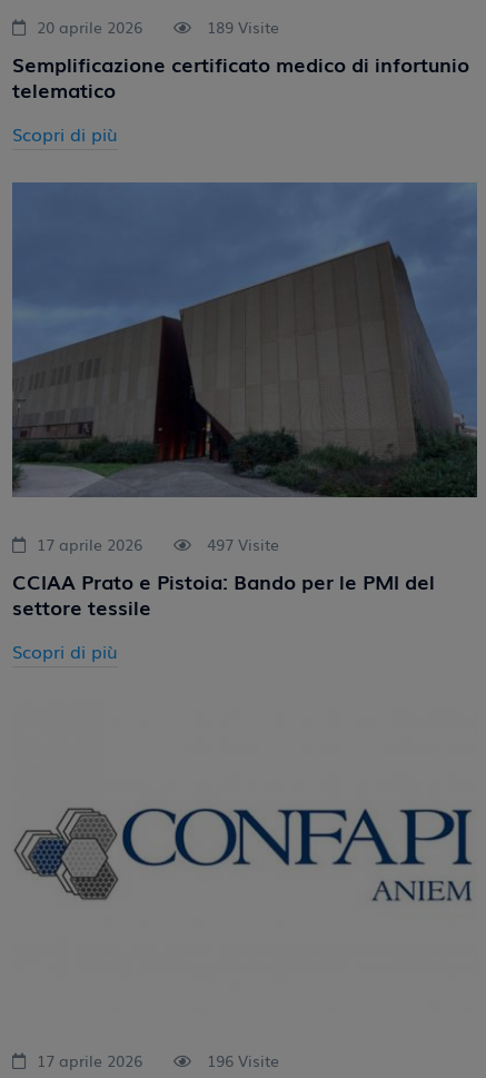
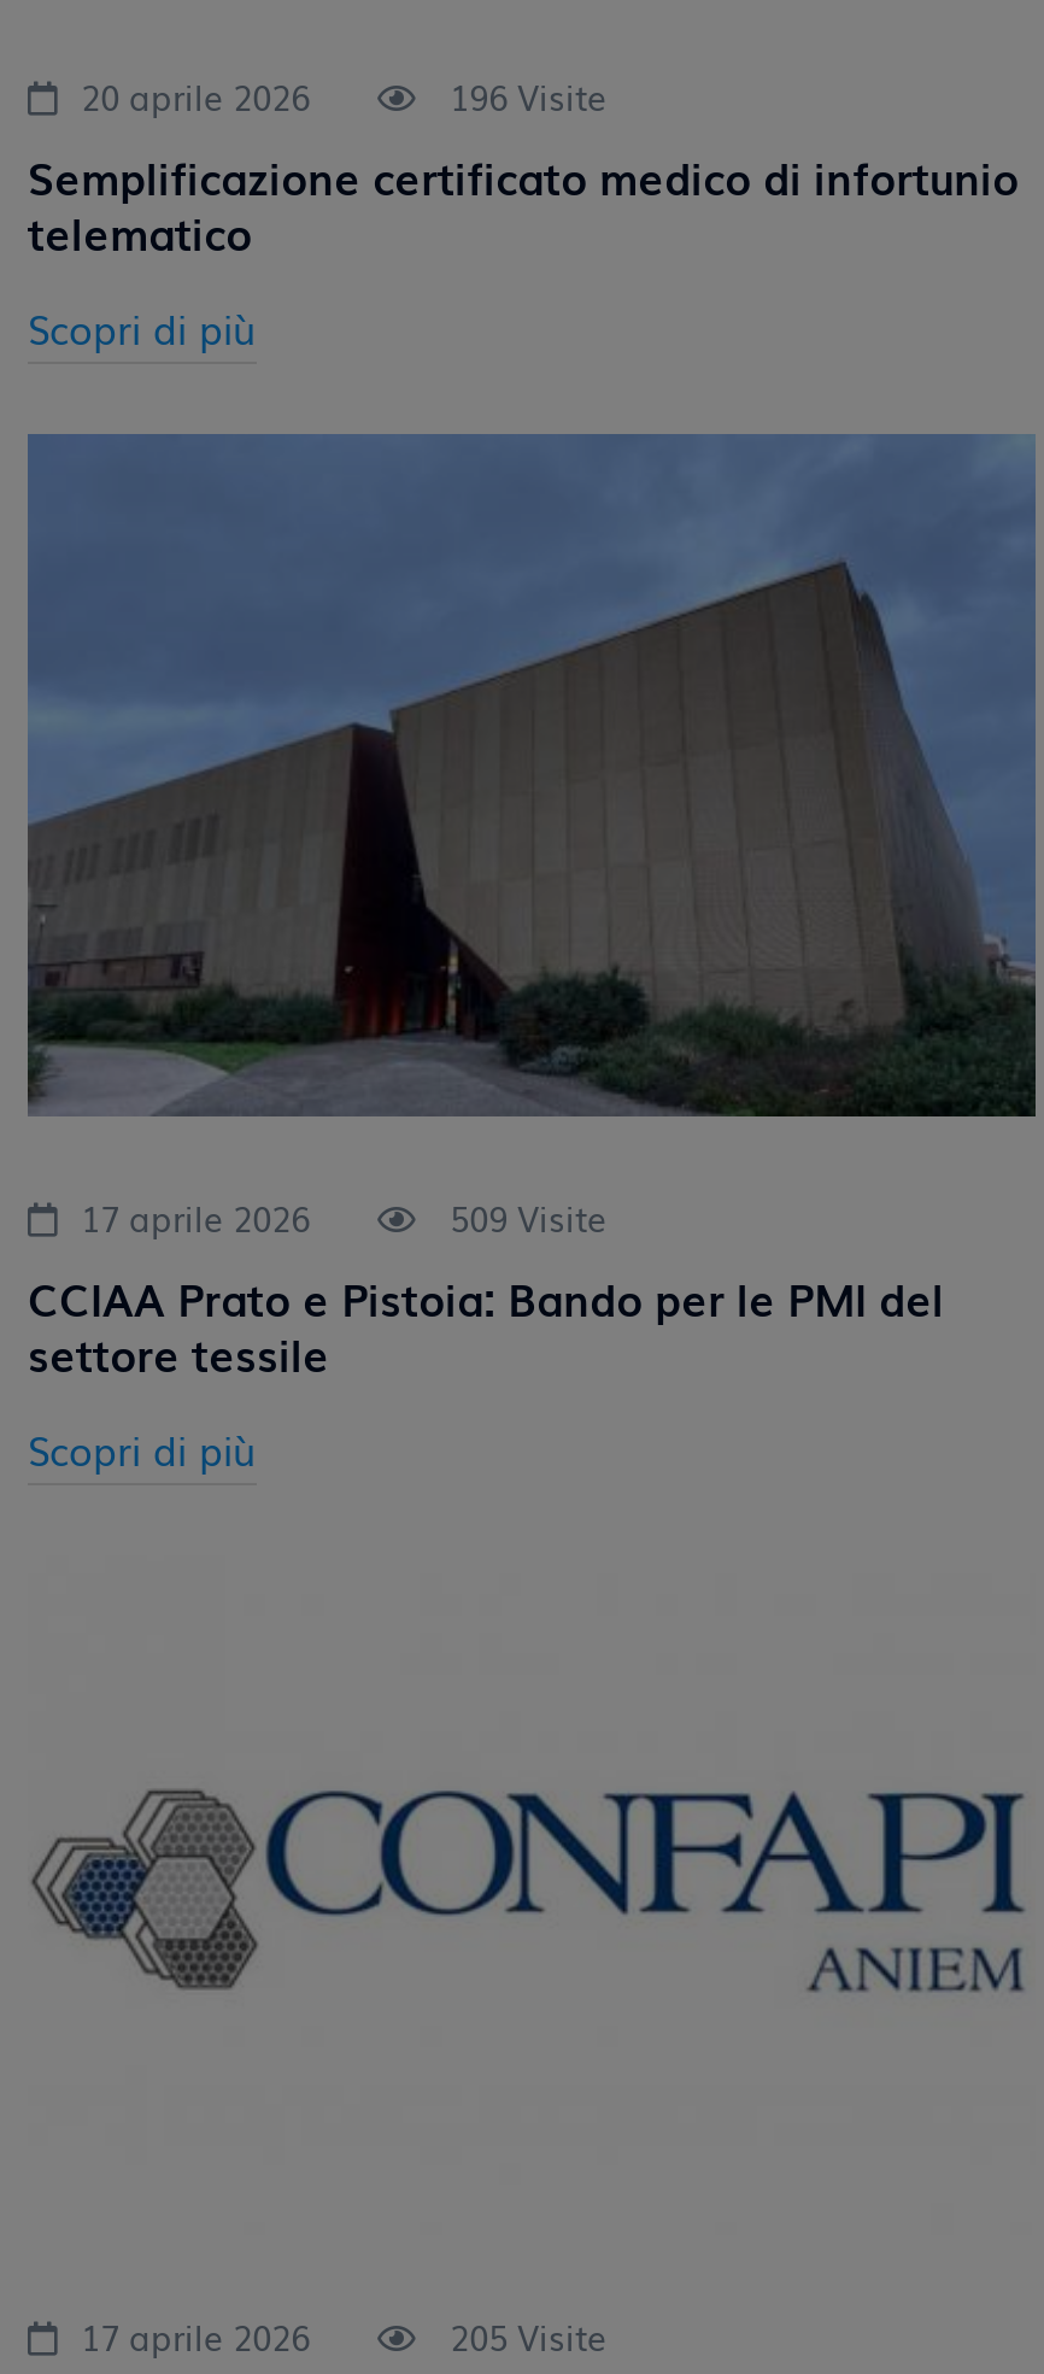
[202,16,279,38] 189 Visite -> [440,73,606,121] 196 Visite
[202,533,279,555] 497 Visite -> [440,1193,606,1241] 509 Visite
[202,1049,279,1071] 196 Visite -> [440,2313,606,2361] 205 Visite

